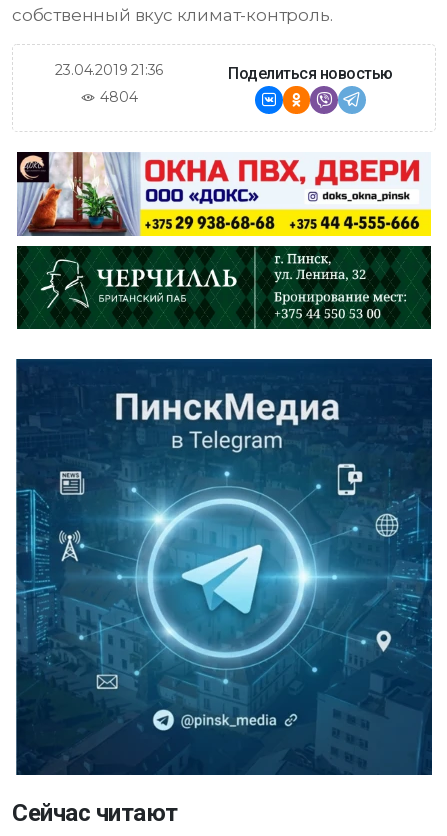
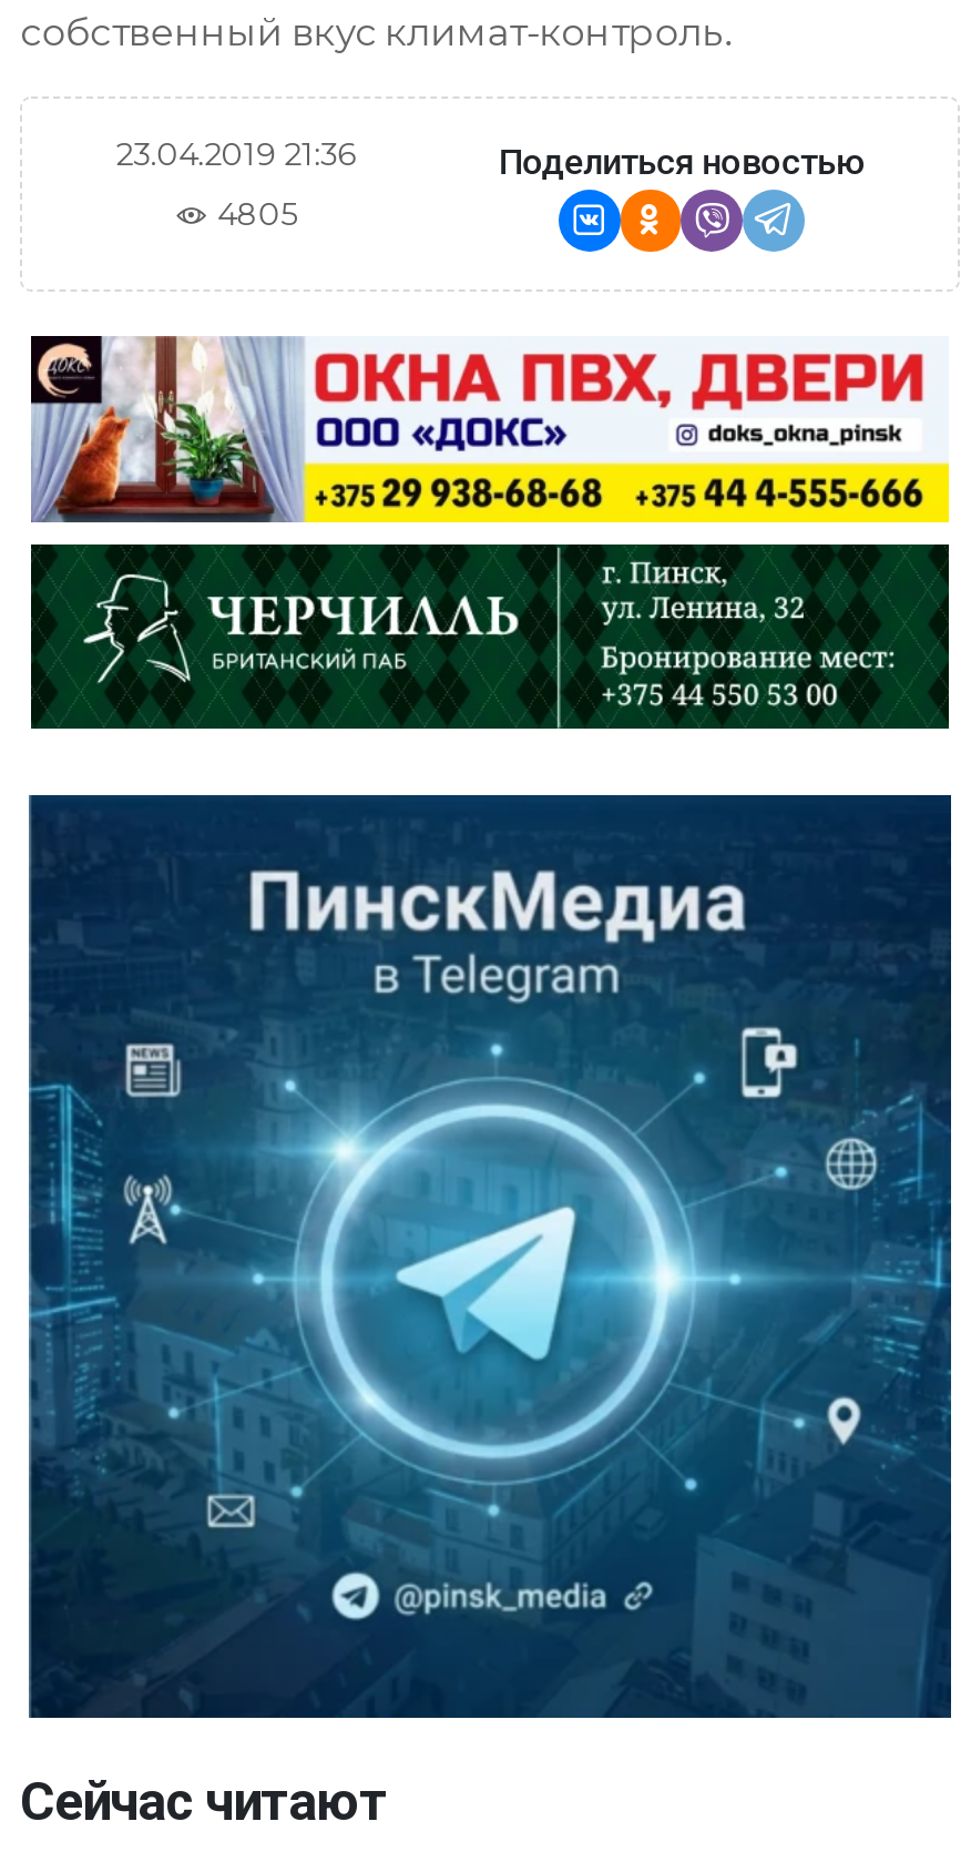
[100,88,137,106] 4804 -> [217,195,296,235] 4805

